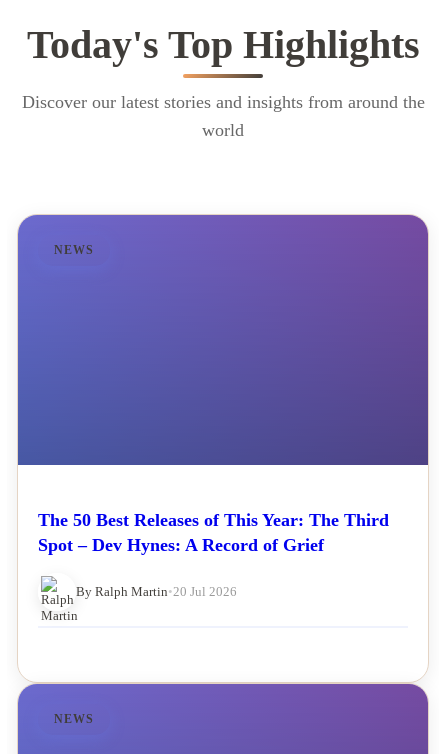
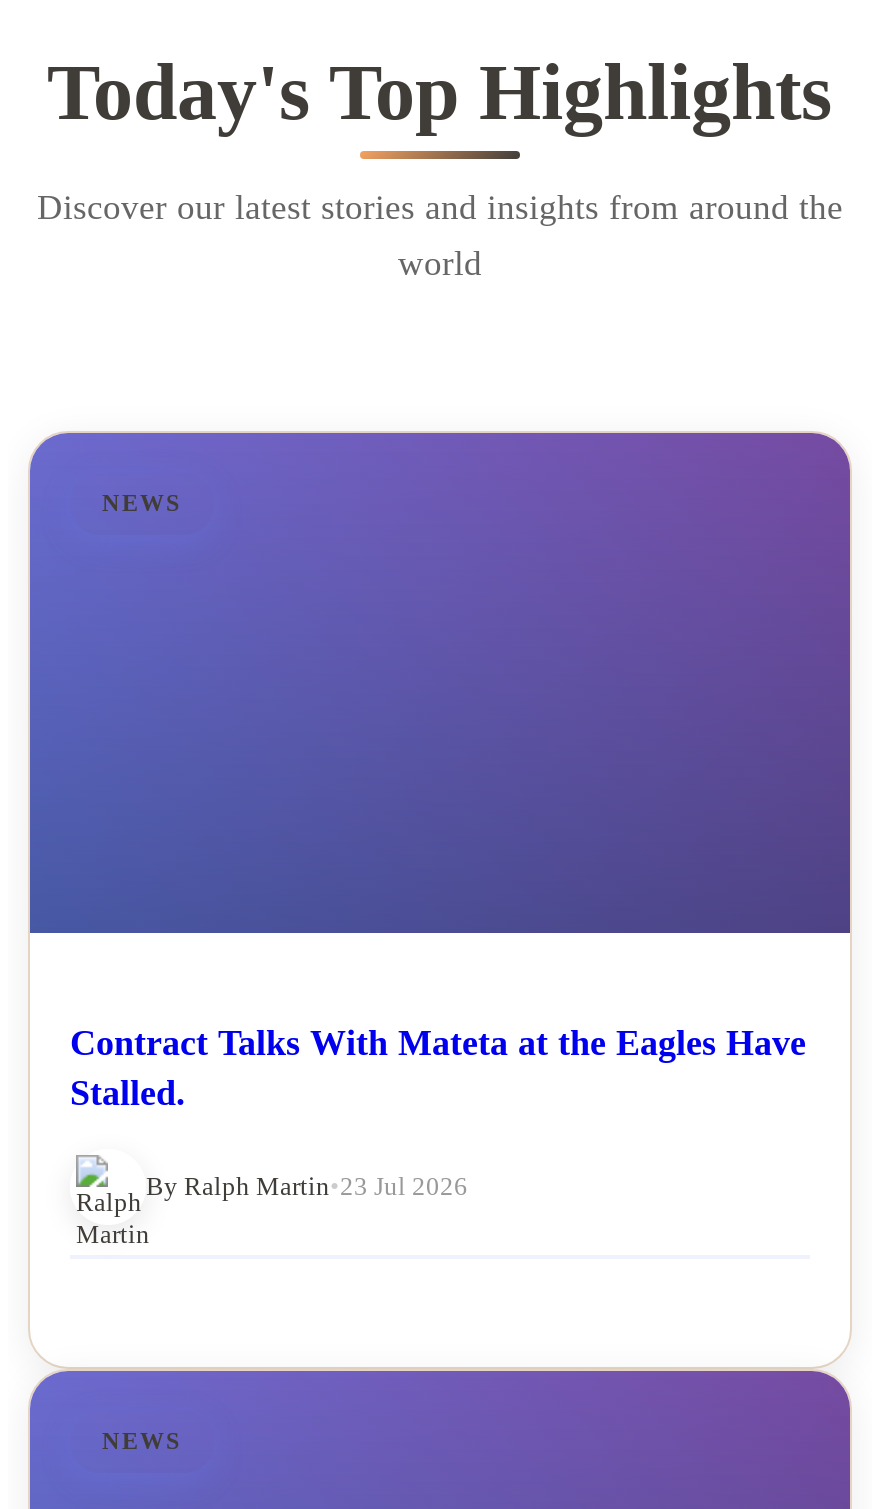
[38,509,389,554] The 50 Best Releases of This Year: The Third | Spot – Dev Hynes: A Record of Grief -> [70,1022,806,1112] Contract Talks With Mateta at the Eagles Have | Stalled.
[76,583,237,598] By Ralph Martin • 20 Jul 2026 -> [146,1170,468,1200] By Ralph Martin • 23 Jul 2026

